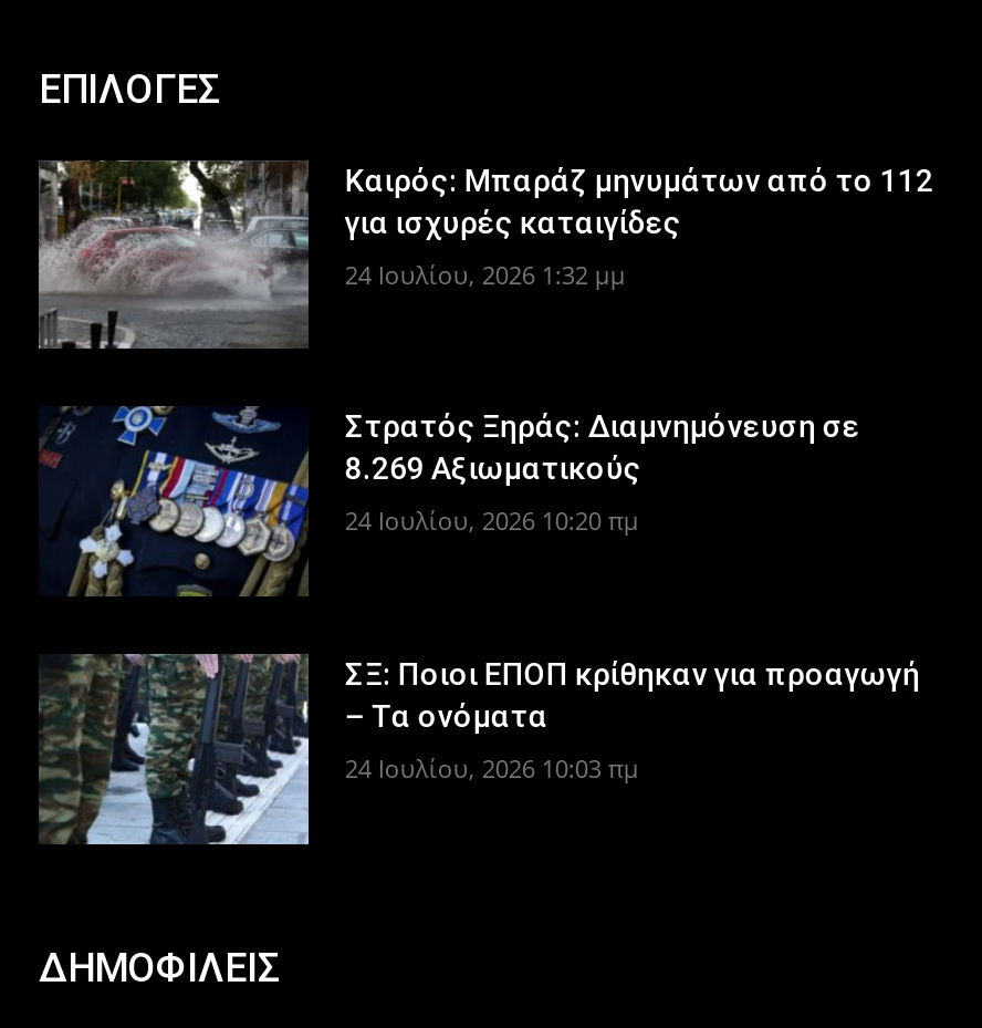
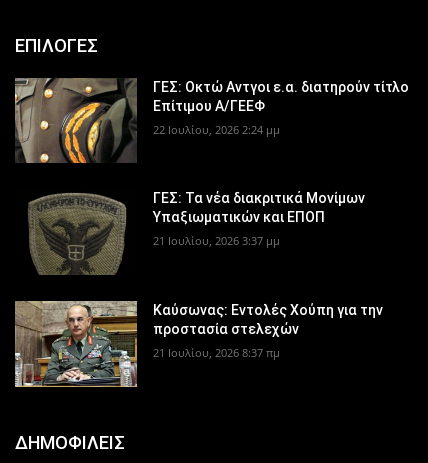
[39,160,933,351] [image] | Καιρός: Μπαράζ μηνυμάτων από το 112 | για ισχυρές καταιγίδες -> [14,77,409,164] [image] | ΓΕΣ: Οκτώ Αντγοι ε.α. διατηρούν τίτλο | Επίτιμου Α/ΓΕΕΦ
[345,257,626,290] 24 Ιουλίου, 2026 1:32 μμ -> [153,122,280,137] 22 Ιουλίου, 2026 2:24 μμ
[39,404,860,599] [image] | Στρατός Ξηράς: Διαμνημόνευση σε | 8.269 Αξιωματικούς -> [16,189,365,276] [image] | ΓΕΣ: Τα νέα διακριτικά Μονίμων | Υπαξιωματικών και ΕΠΟΠ
[345,504,639,538] 24 Ιουλίου, 2026 10:20 πμ -> [153,233,280,248] 21 Ιουλίου, 2026 3:37 μμ
[39,652,920,847] [image] | ΣΞ: Ποιοι ΕΠΟΠ κρίθηκαν για προαγωγή | – Τα ονόματα -> [14,300,383,388] [image] | Καύσωνας: Εντολές Χούπη για την | προστασία στελεχών
[345,751,639,785] 24 Ιουλίου, 2026 10:03 πμ -> [153,345,280,360] 21 Ιουλίου, 2026 8:37 πμ

